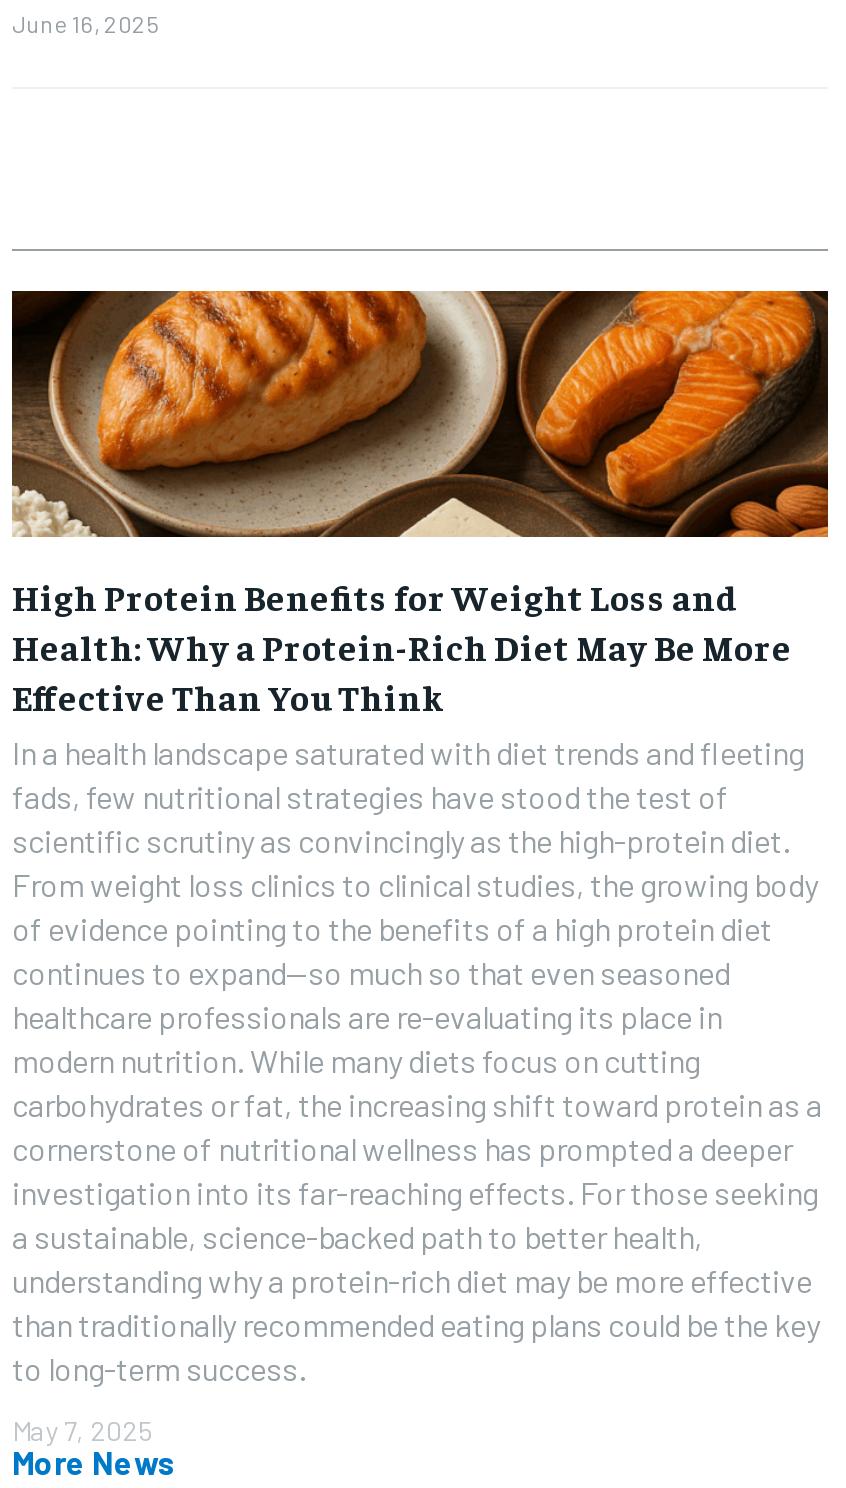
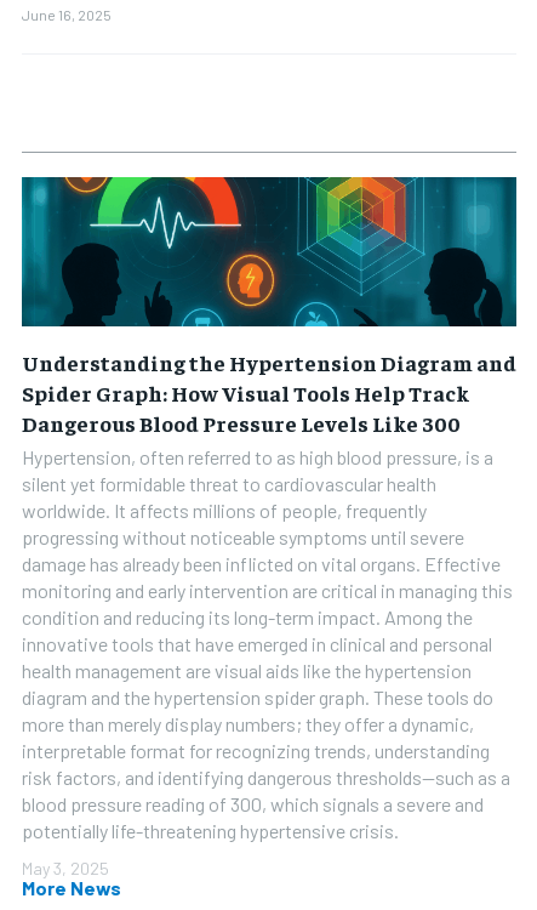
[10,289,830,1386] [image] | High Protein Benefits for Weight Loss and | Health: Why a Protein-Rich Diet May Be More | Effective Than You Think | In a health landscape saturated with diet trends and fleeting | fads, few nutritional strategies have stood the test of | scientific scrutiny as convincingly as the high-protein diet. | From weight loss clinics to clinical studies, the growing body | of evidence pointing to the benefits of a high protein diet | continues to expand—so much so that even seasoned | healthcare professionals are re-evaluating its place in | modern nutrition. While many diets focus on cutting | carbohydrates or fat, the increasing shift toward protein as a | cornerstone of nutritional wellness has prompted a deeper | investigation into its far-reaching effects. For those seeking | a sustainable, science-backed path to better health, | understanding why a protein-rich diet may be more effective | than traditionally recommended eating plans could be the key | to long-term success. -> [21,176,518,841] [image] | Understanding the Hypertension Diagram and | Spider Graph: How Visual Tools Help Track | Dangerous Blood Pressure Levels Like 300 | Hypertension, often referred to as high blood pressure, is a | silent yet formidable threat to cardiovascular health | worldwide. It affects millions of people, frequently | progressing without noticeable symptoms until severe | damage has already been inflicted on vital organs. Effective | monitoring and early intervention are critical in managing this | condition and reducing its long-term impact. Among the | innovative tools that have emerged in clinical and personal | health management are visual aids like the hypertension | diagram and the hypertension spider graph. These tools do | more than merely display numbers; they offer a dynamic, | interpretable format for recognizing trends, understanding | risk factors, and identifying dangerous thresholds—such as a | blood pressure reading of 300, which signals a severe and | potentially life-threatening hypertensive crisis.
[12,1412,154,1446] May 7, 2025 -> [22,857,109,878] May 3, 2025

